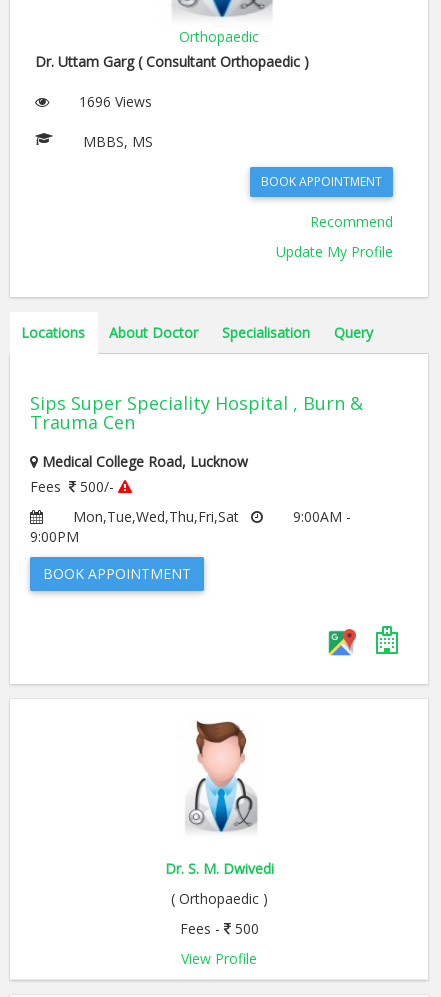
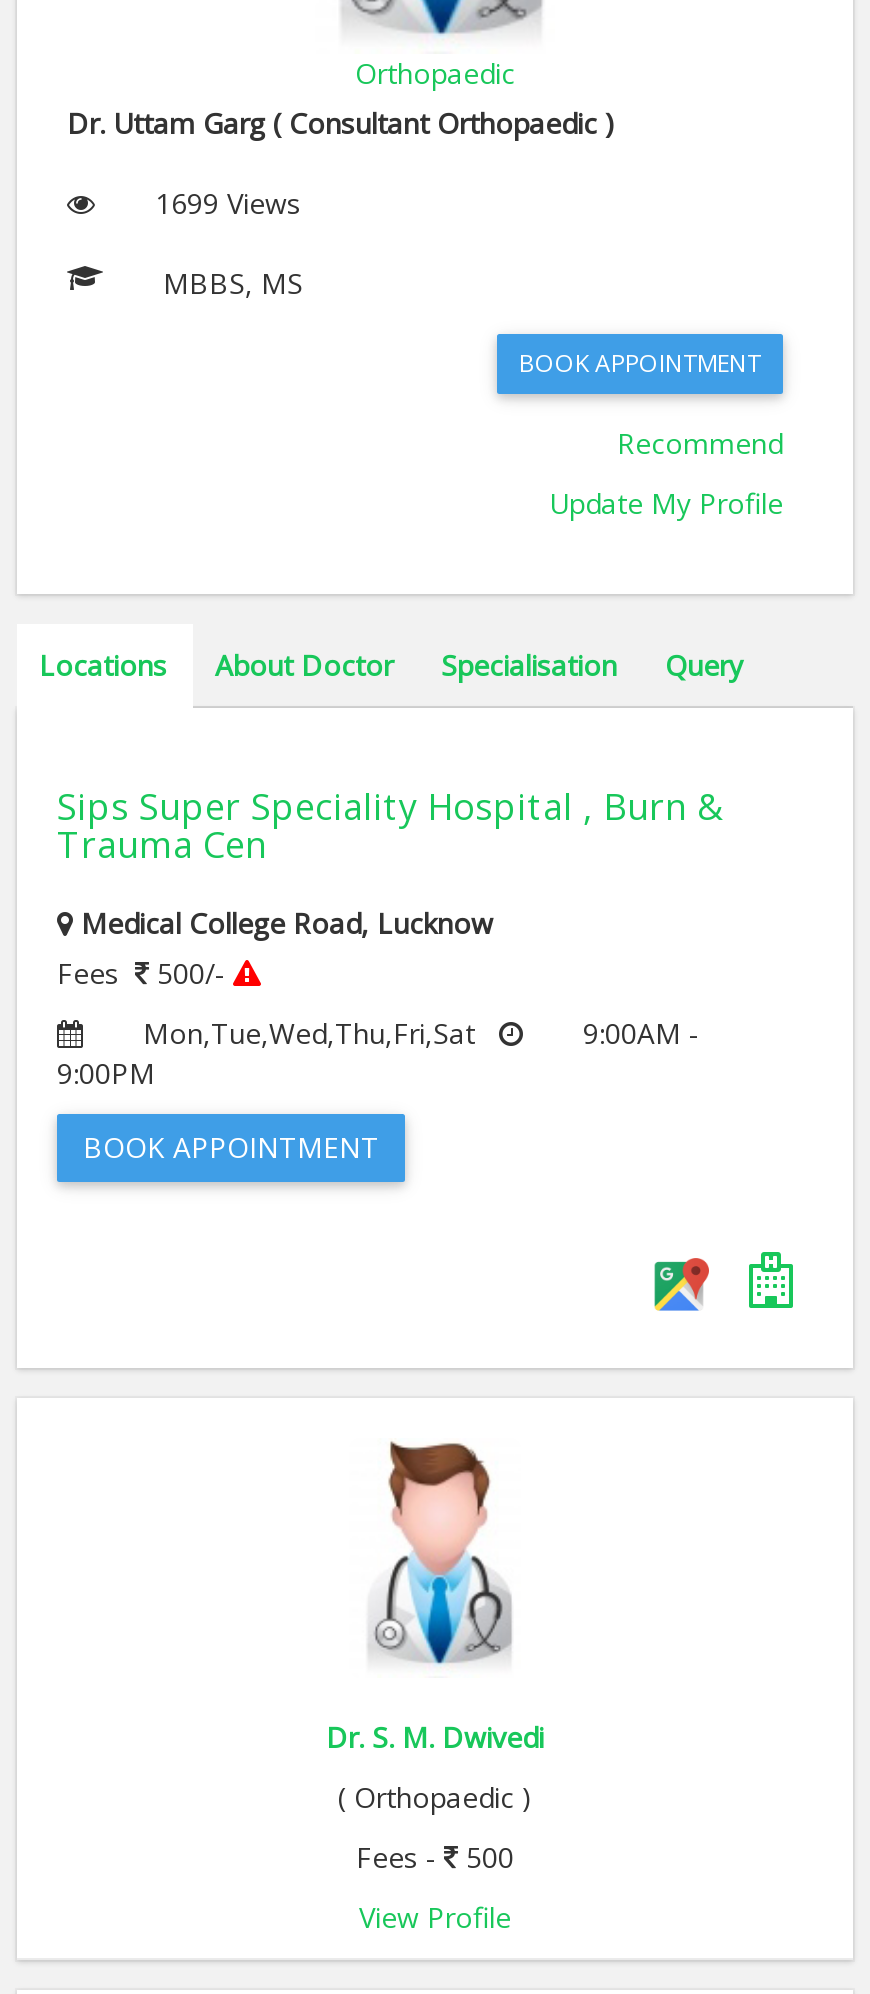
[79,92,152,111] 1696 Views -> [155,184,301,222] 1699 Views

